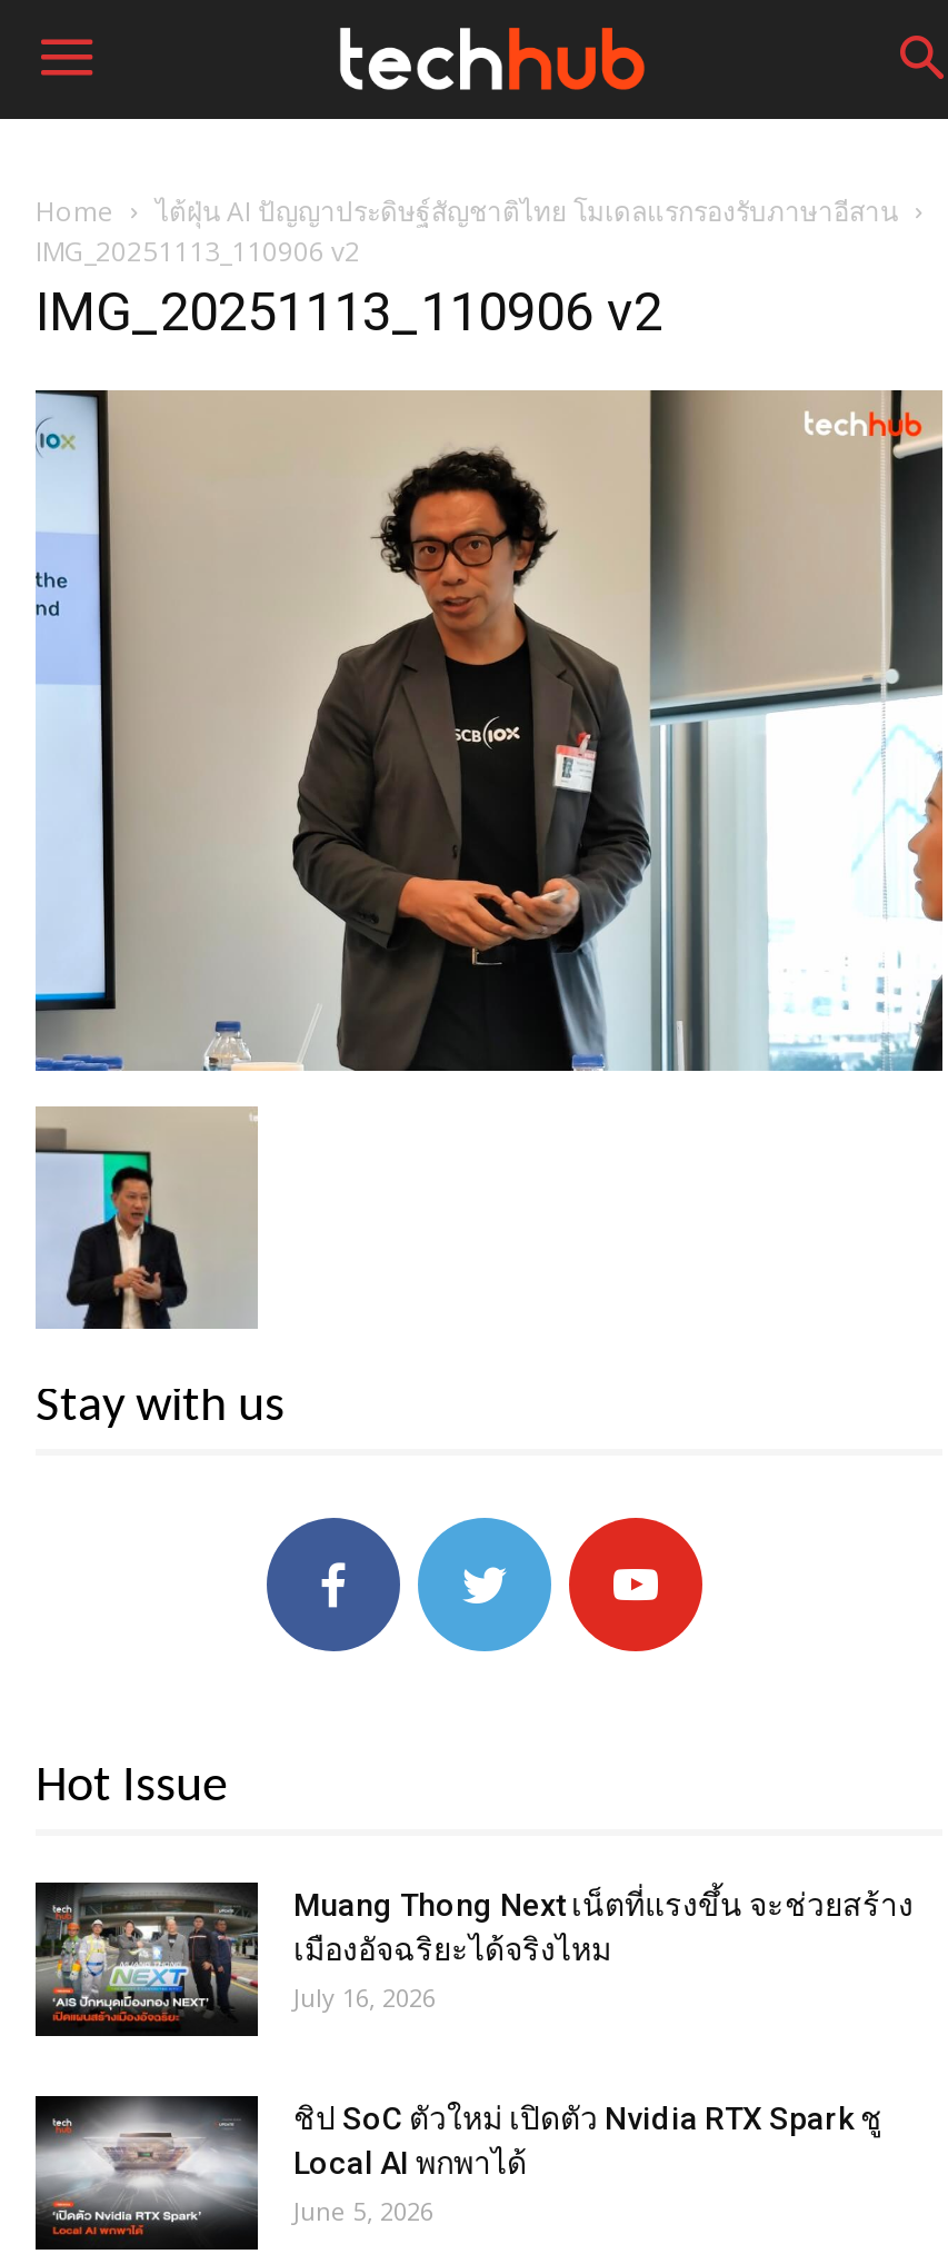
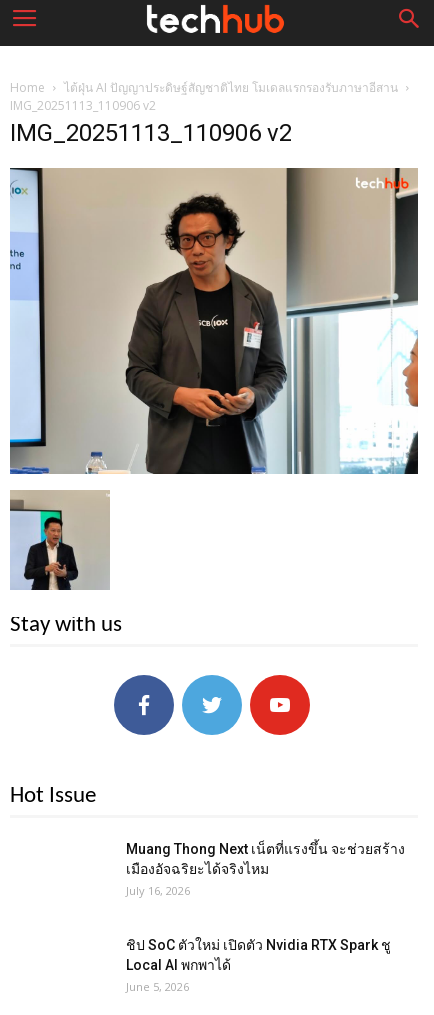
[33,1880,260,2038] [image] -> none
[33,2094,260,2252] [image] -> none

